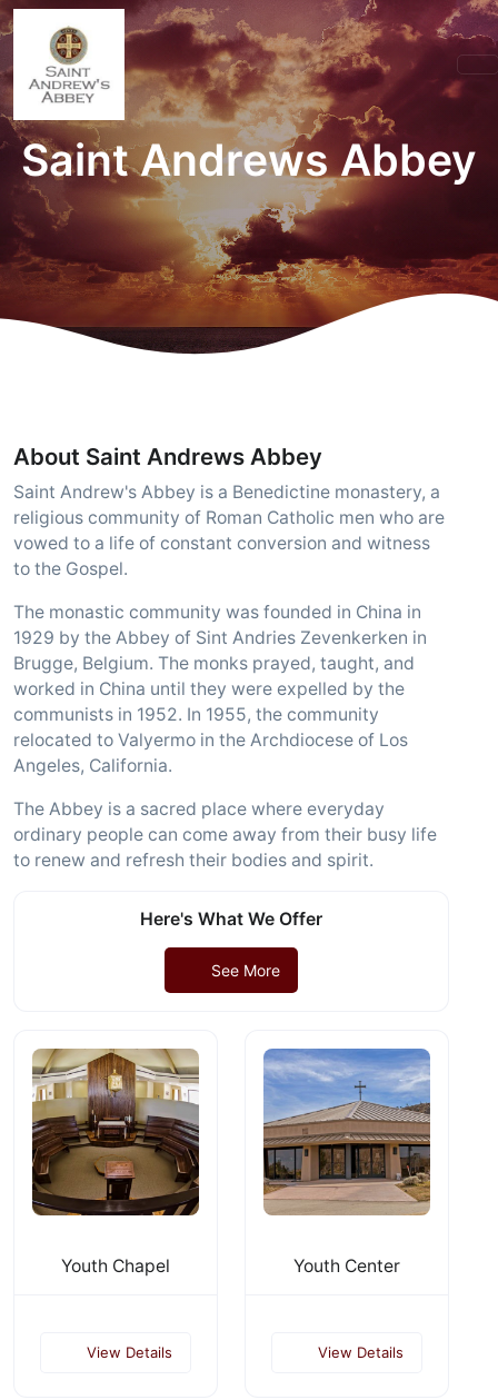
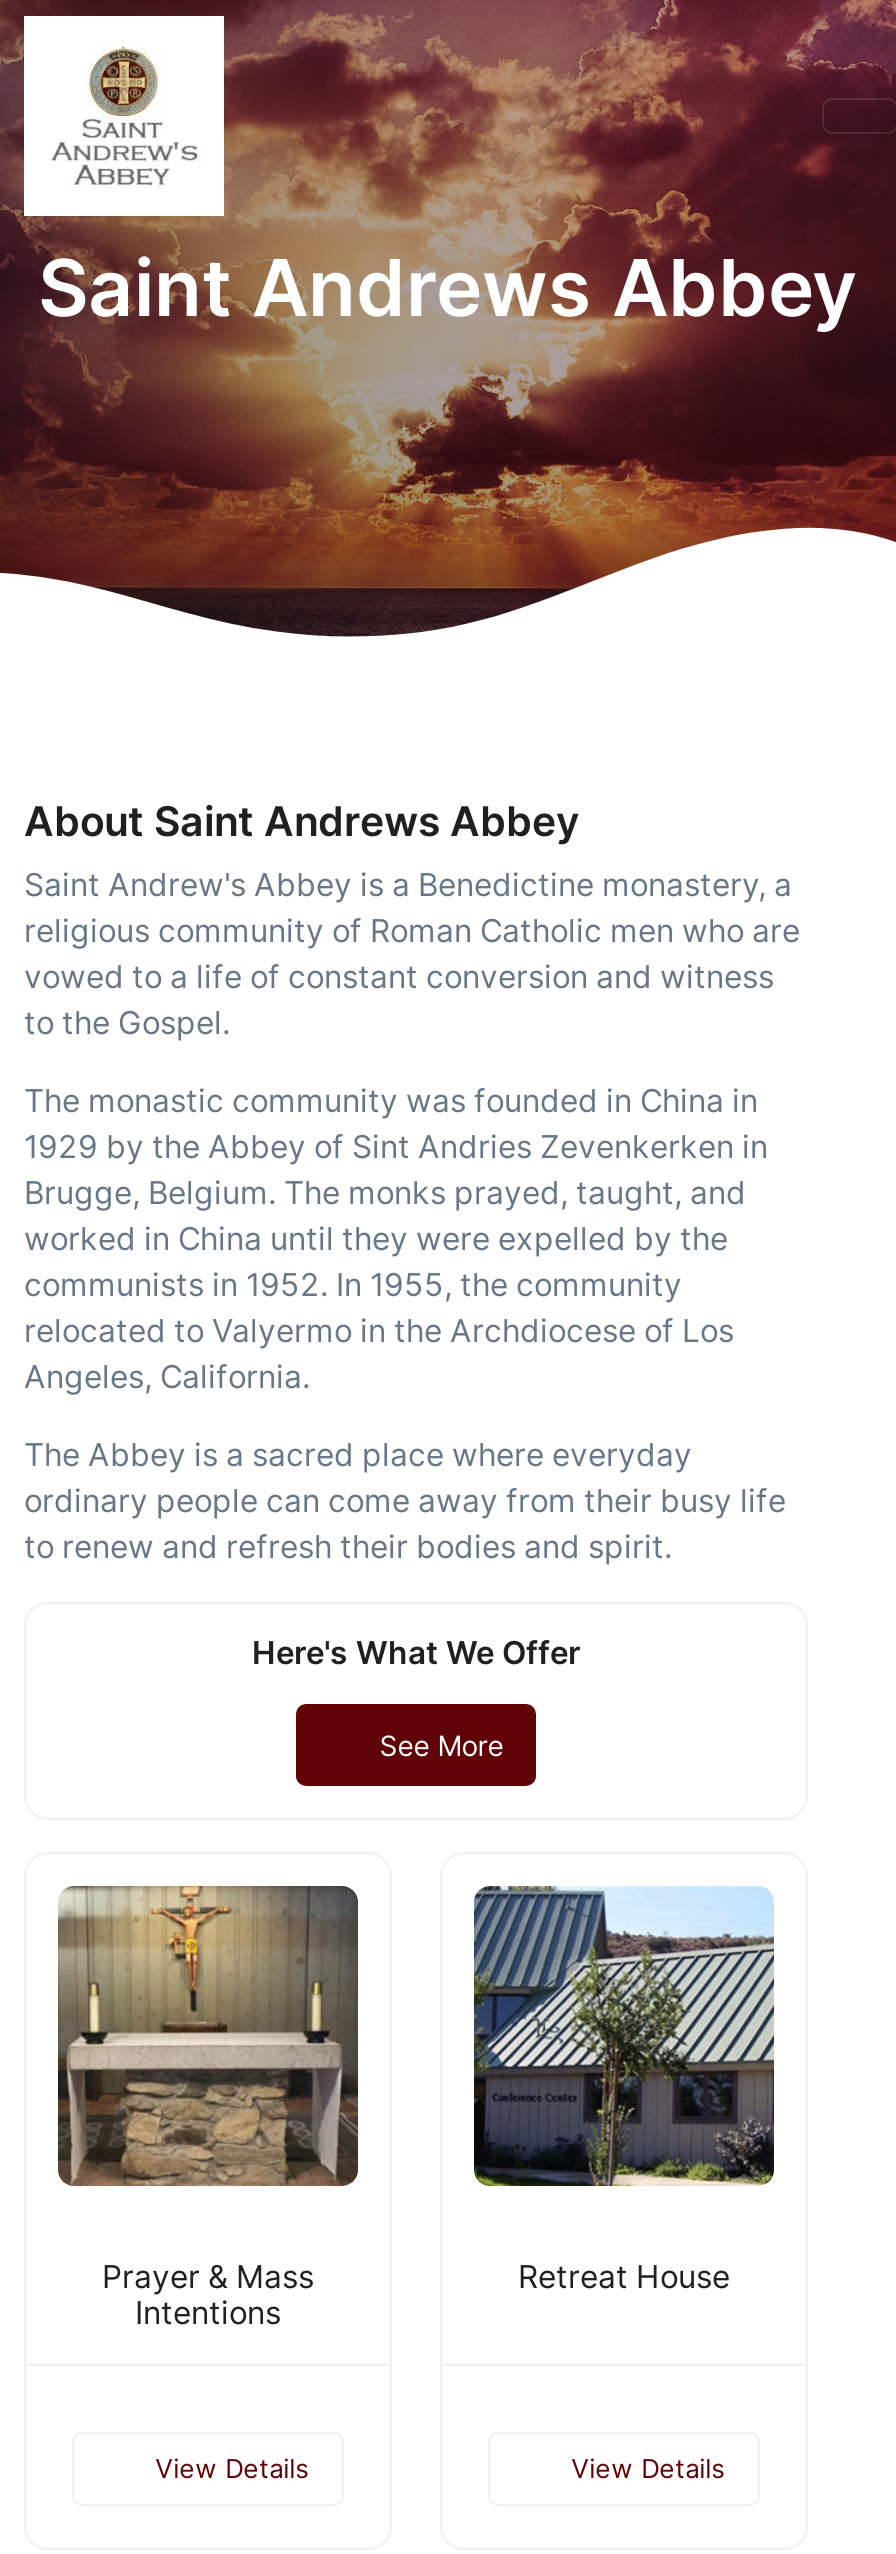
[32,1049,199,1276] [image] | Youth Chapel -> [58,1884,358,2331] [image] | Prayer & Mass | Intentions
[262,1047,431,1276] [image] | Youth Center -> [472,1884,776,2295] [image] | Retreat House

